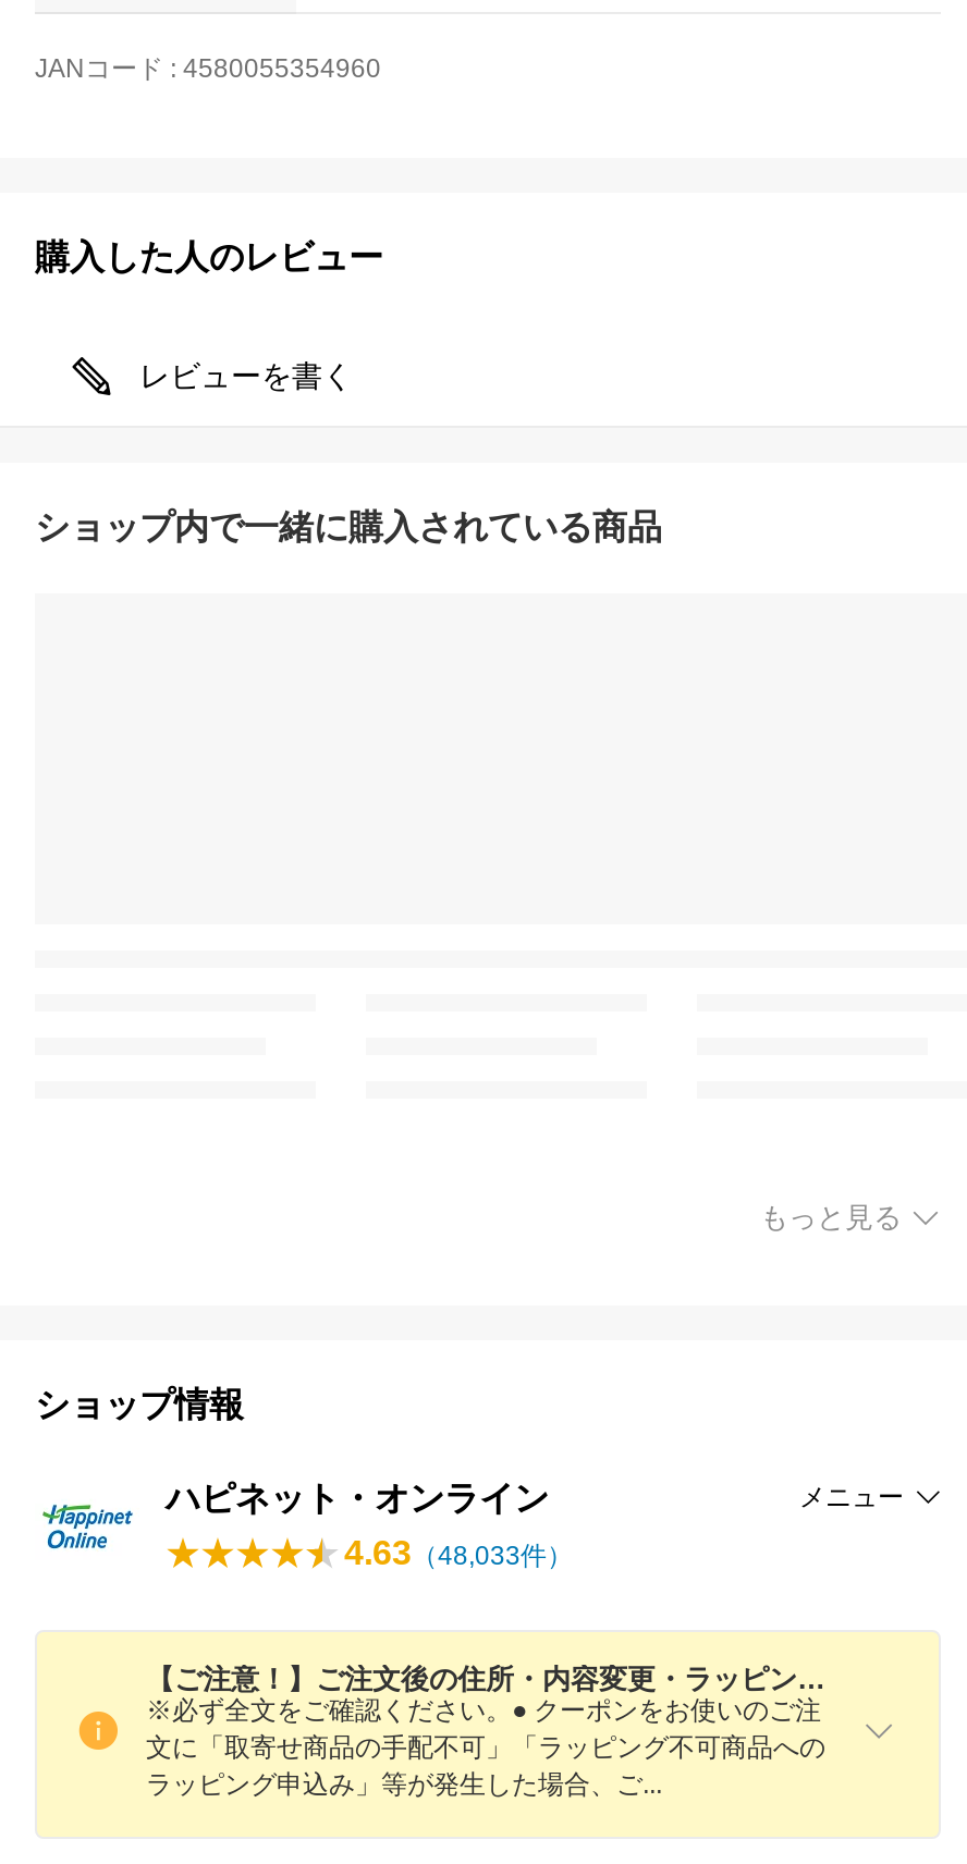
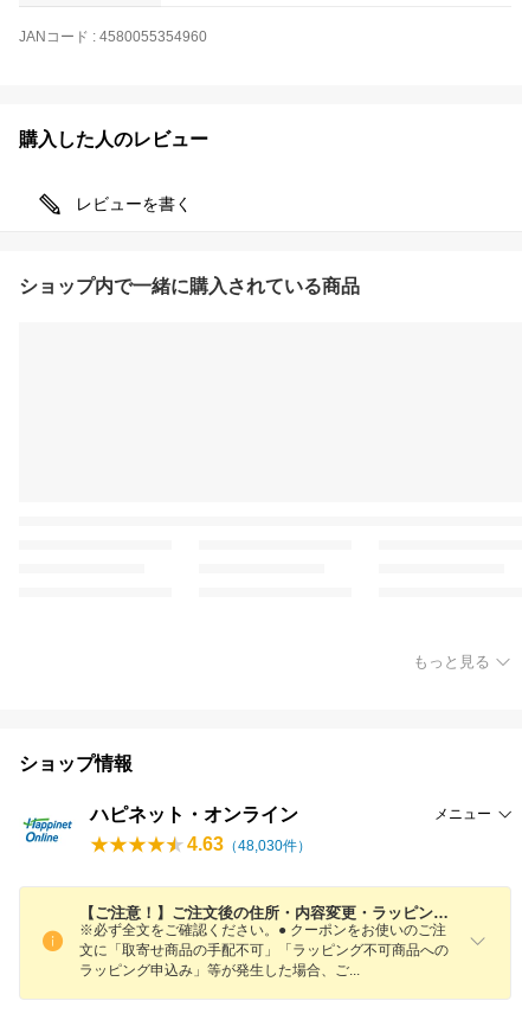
[344,1533,573,1570] 4.63（48,033件） -> [187,833,311,854] 4.63（48,030件）

